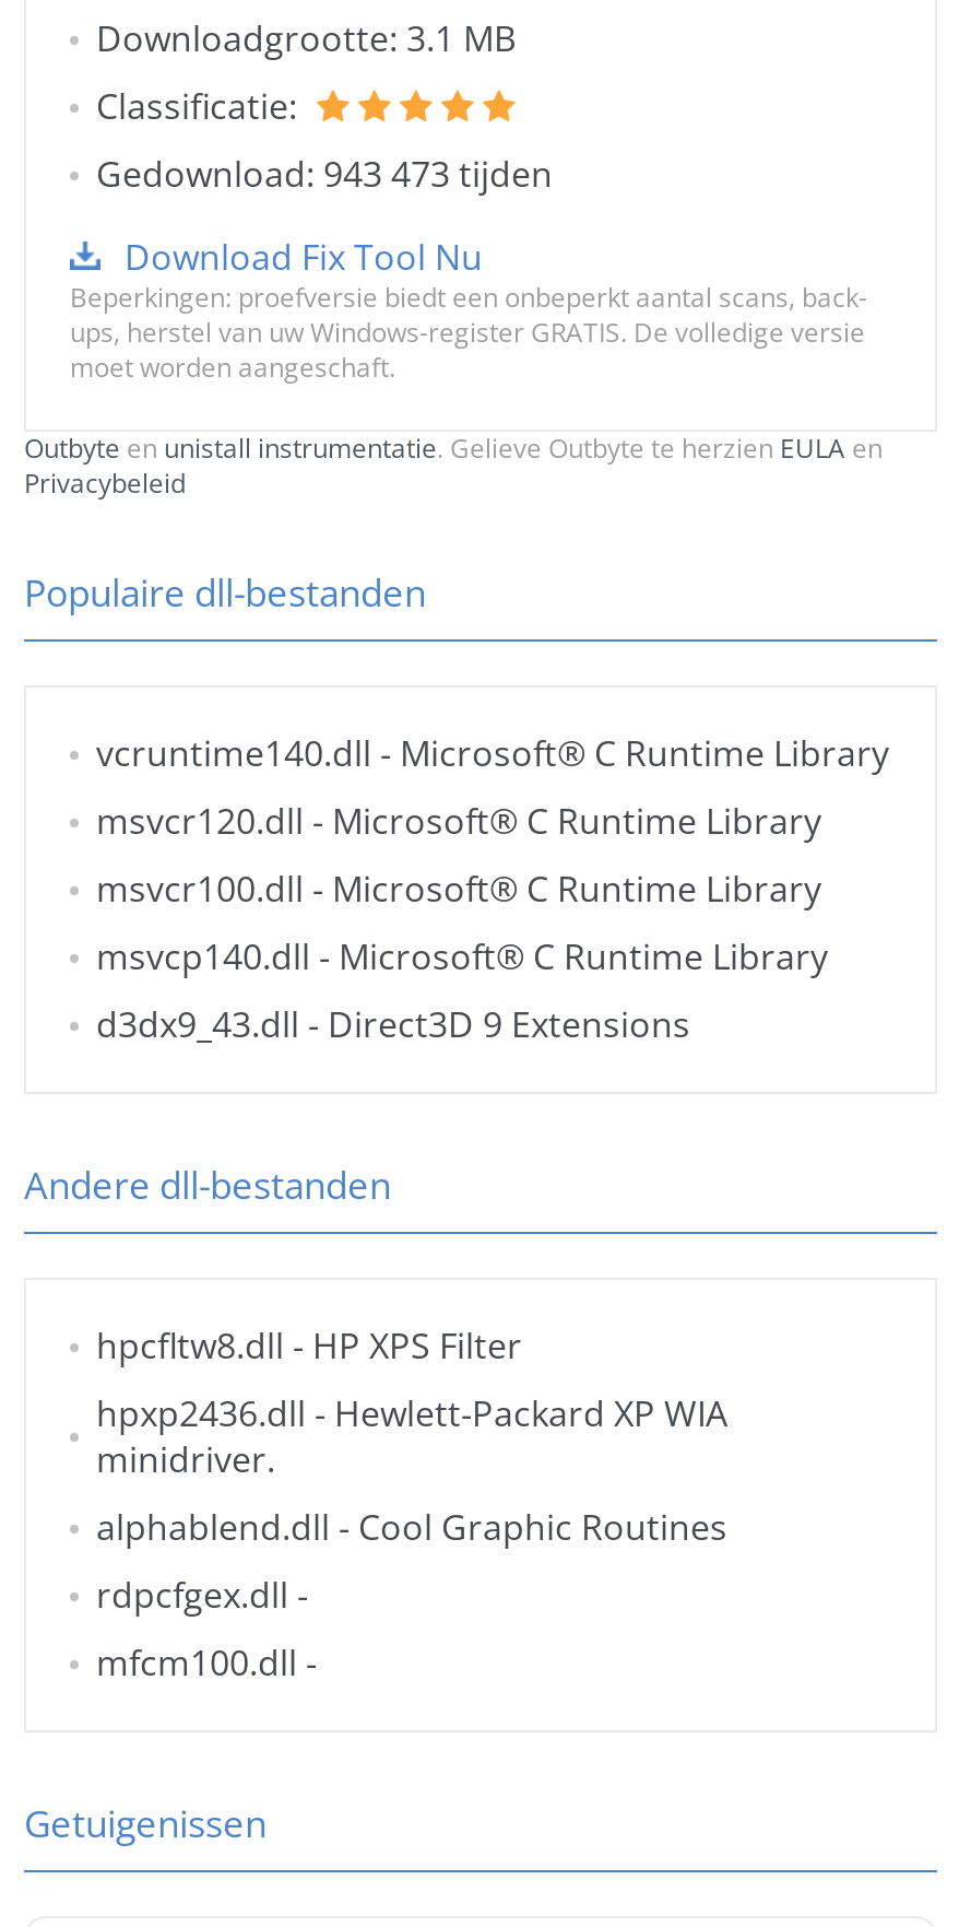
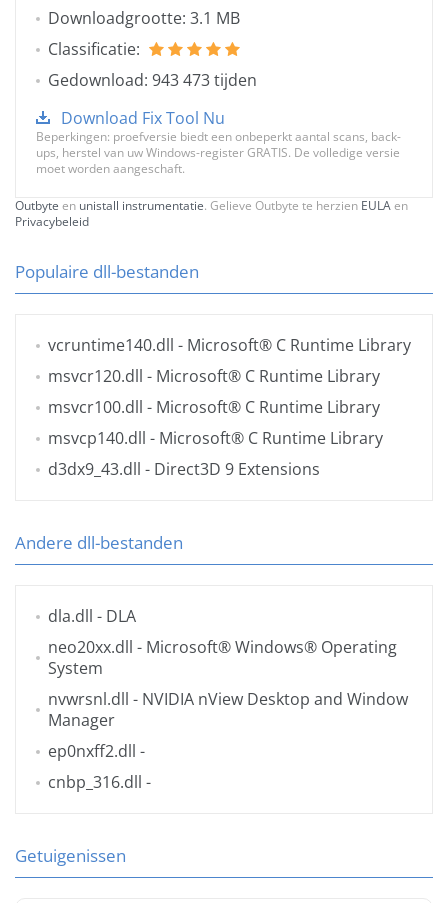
[96,1322,727,1687] hpcfltw8.dll - HP XPS Filter | hpxp2436.dll - Hewlett-Packard XP WIA | minidriver. | alphablend.dll - Cool Graphic Routines | rdpcfgex.dll - | mfcm100.dll - -> [48,605,408,793] dla.dll - DLA | neo20xx.dll - Microsoft® Windows® Operating | System | nvwrsnl.dll - NVIDIA nView Desktop and Window | Manager | ep0nxff2.dll - | cnbp_316.dll -

